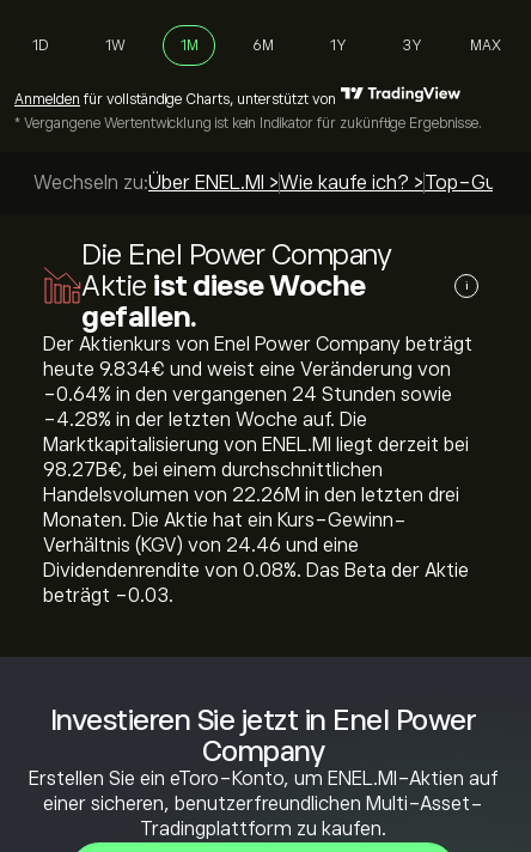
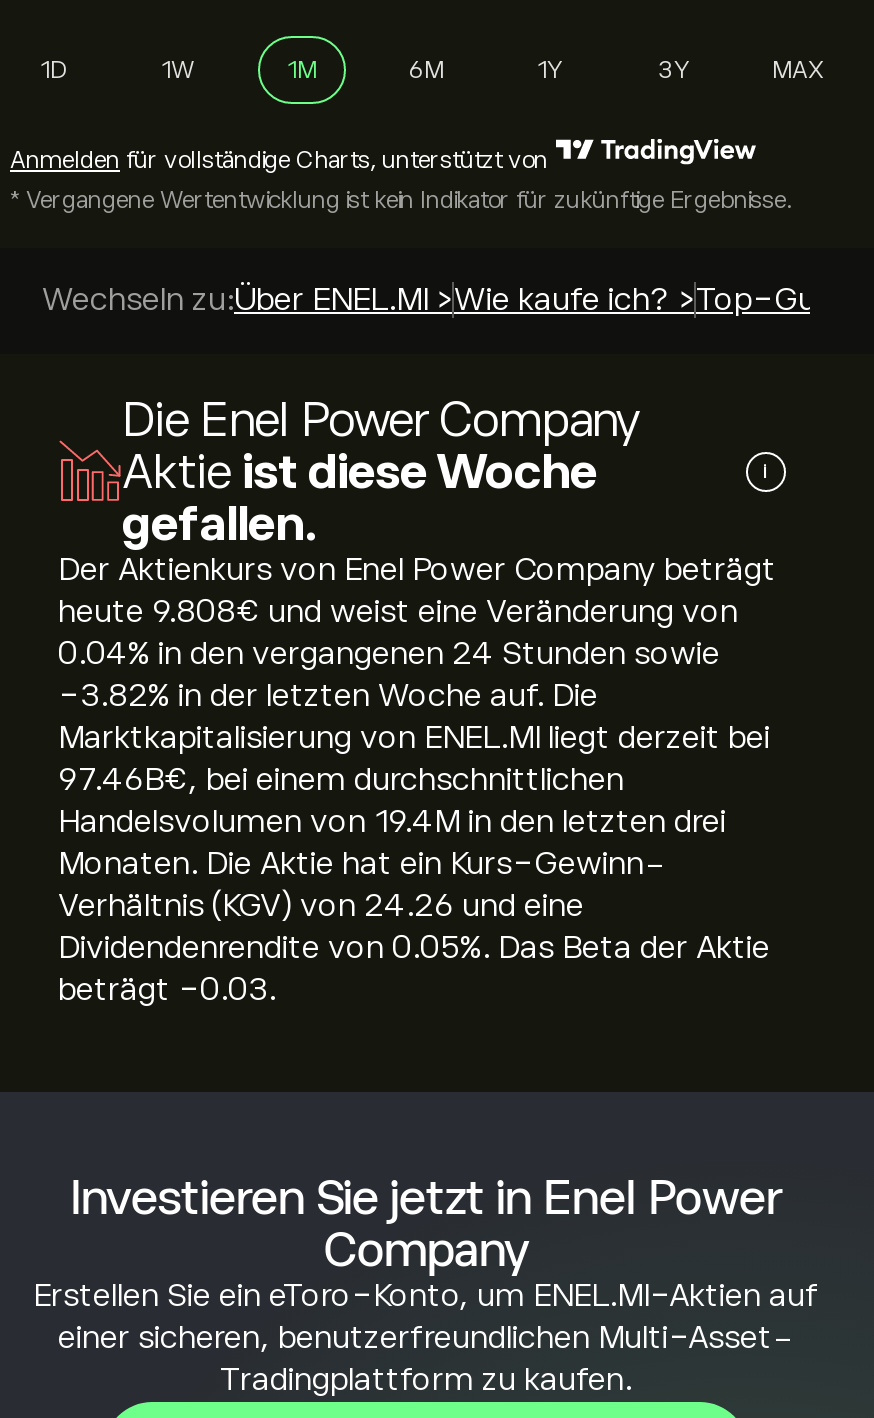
[43,359,451,381] heute 9.834€ und weist eine Veränderung von -> [58,594,738,630] heute 9.808€ und weist eine Veränderung von
[43,384,452,406] -0.64% in den vergangenen 24 Stunden sowie -> [58,636,720,672] 0.04% in den vergangenen 24 Stunden sowie
[43,409,367,431] -4.28% in der letzten Woche auf. Die -> [58,678,598,714] -3.82% in der letzten Woche auf. Die
[43,460,383,481] 98.27B€, bei einem durchschnittlichen -> [58,762,624,798] 97.46B€, bei einem durchschnittlichen
[43,485,459,506] Handelsvolumen von 22.26M in den letzten drei -> [58,804,726,840] Handelsvolumen von 19.4M in den letzten drei
[43,535,359,556] Verhältnis (KGV) von 24.46 und eine -> [58,888,584,924] Verhältnis (KGV) von 24.26 und eine
[43,560,469,582] Dividendenrendite von 0.08%. Das Beta der Aktie -> [58,930,770,966] Dividendenrendite von 0.05%. Das Beta der Aktie

